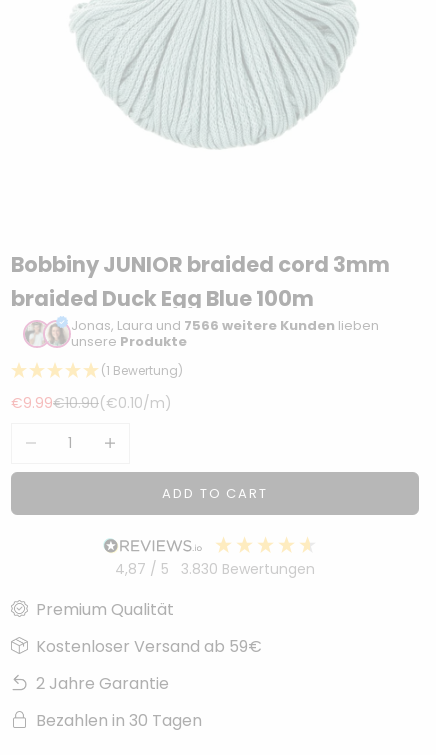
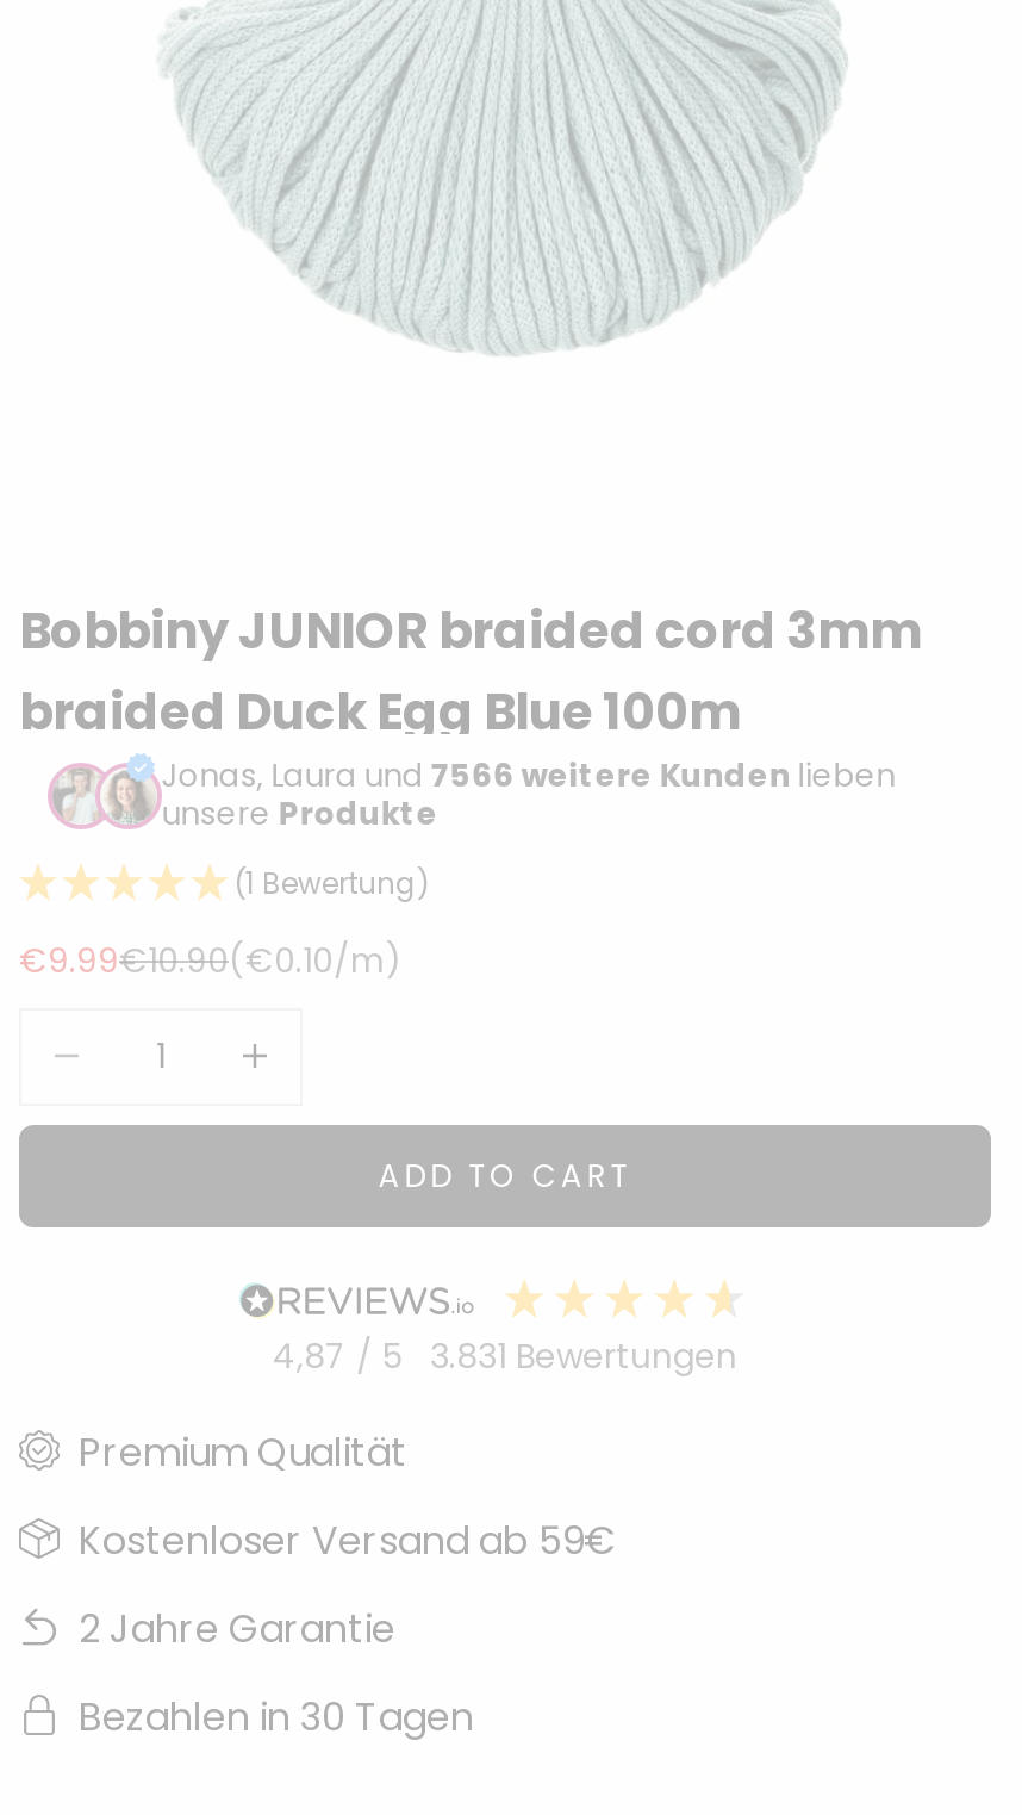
[115,559,315,579] 4,87 / 5 3.830 Bewertungen -> [273,1333,737,1381] 4,87 / 5 3.831 Bewertungen

